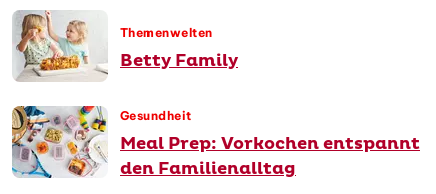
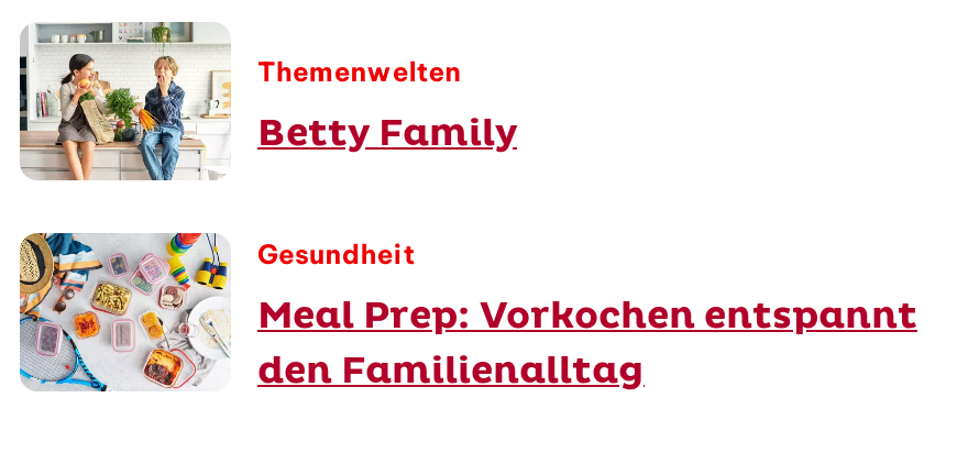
[12,10,108,82] [image] -> [18,21,231,181] [image]

